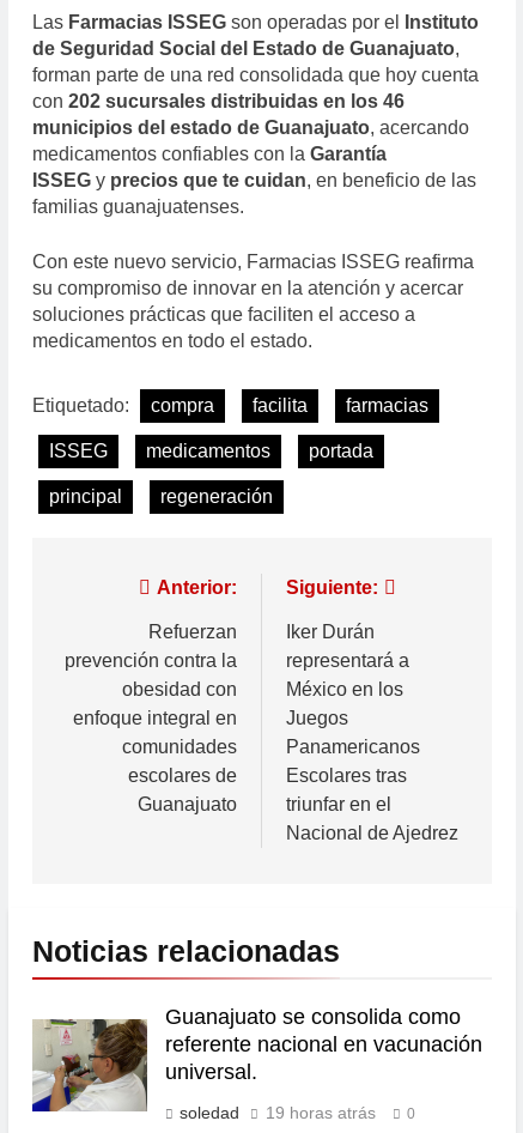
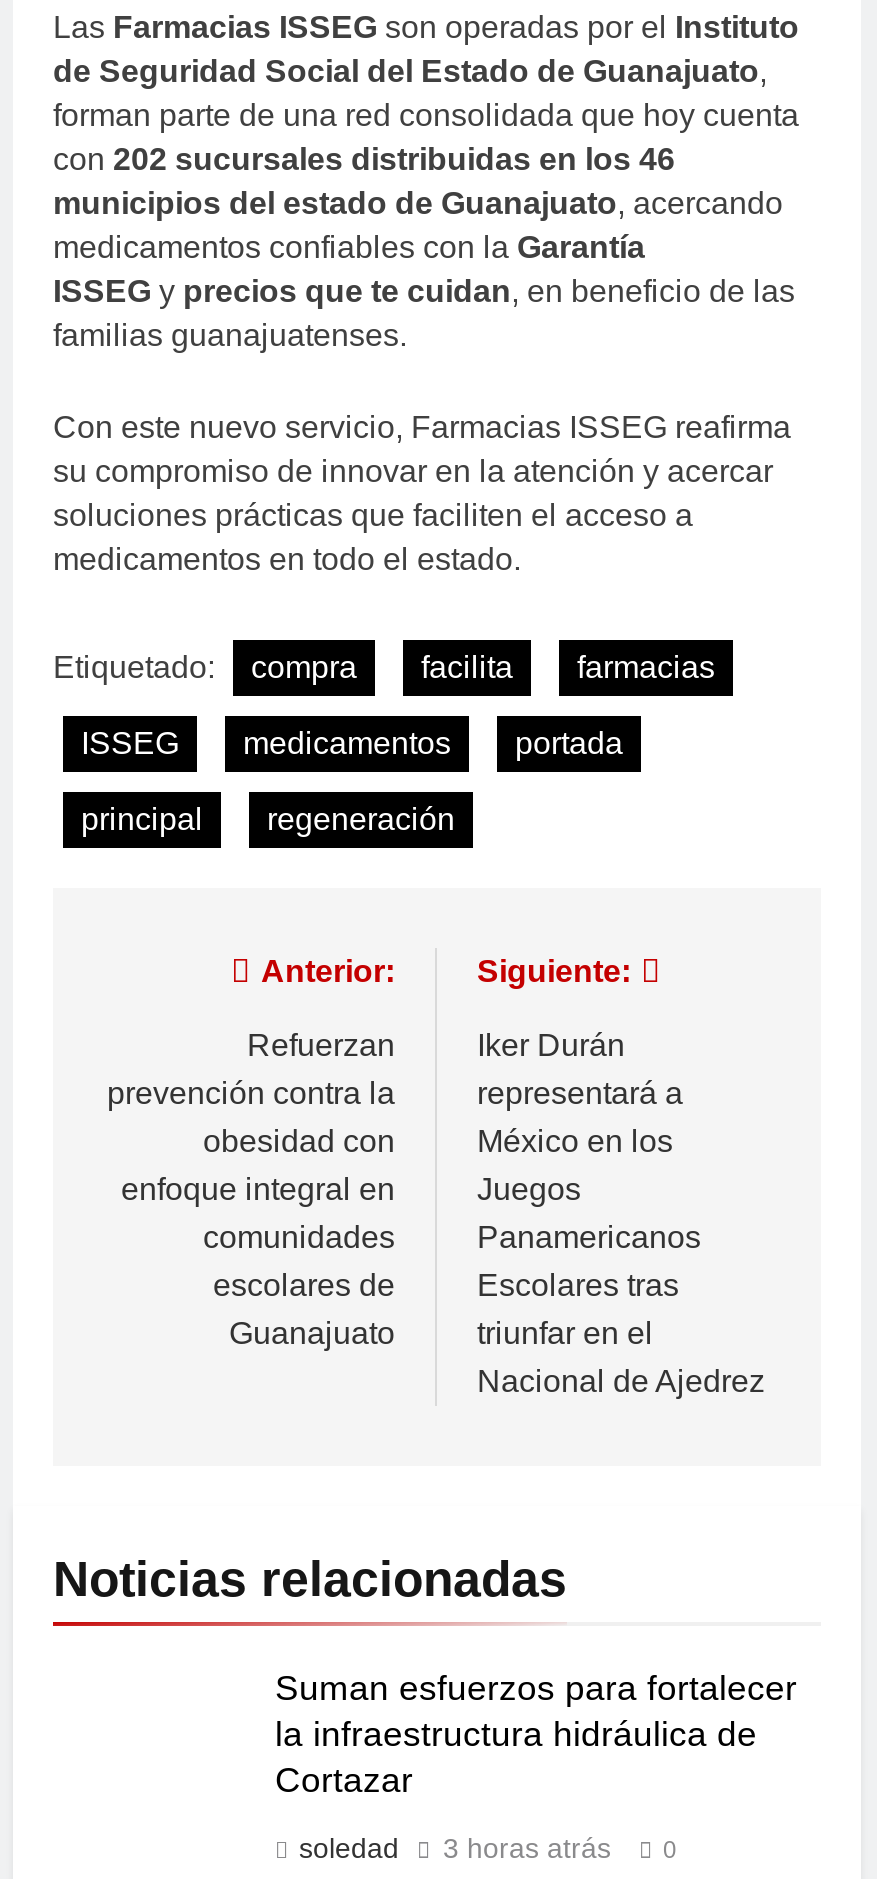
[165,1005,482,1084] Guanajuato se consolida como | referente nacional en vacunación | universal. -> [275,1668,797,1800] Suman esfuerzos para fortalecer | la infraestructura hidráulica de | Cortazar
[31,1018,148,1113] [image] -> none
[180,1103,415,1122] soledad 19 horas atrás 0 -> [299,1832,677,1864] soledad 3 horas atrás 0

